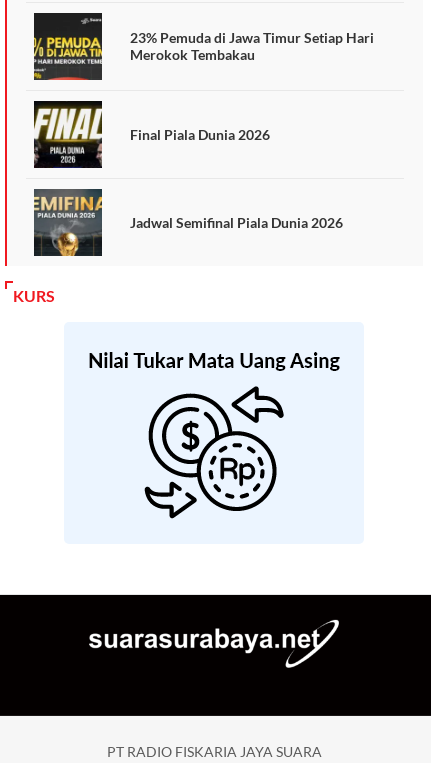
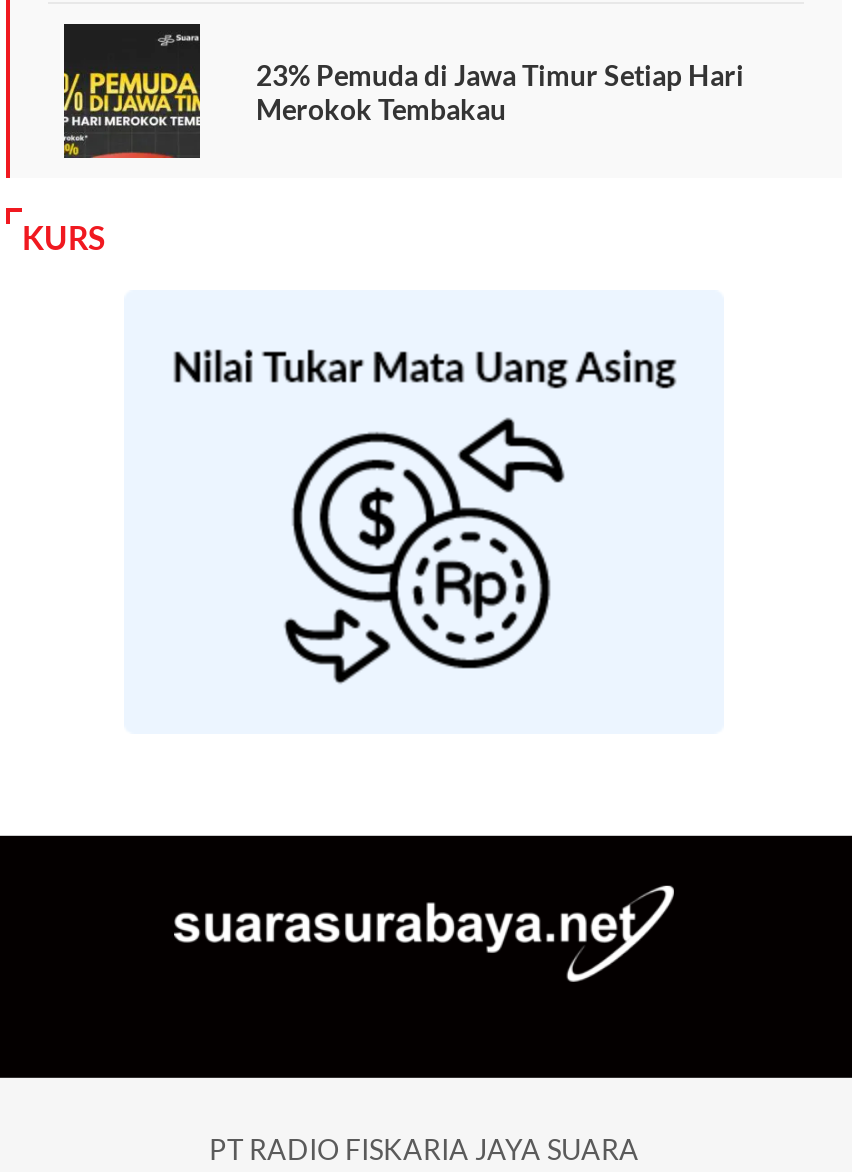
[33,100,270,169] [image] | Final Piala Dunia 2026 -> none
[33,189,343,257] [image] | Jadwal Semifinal Piala Dunia 2026 -> none

